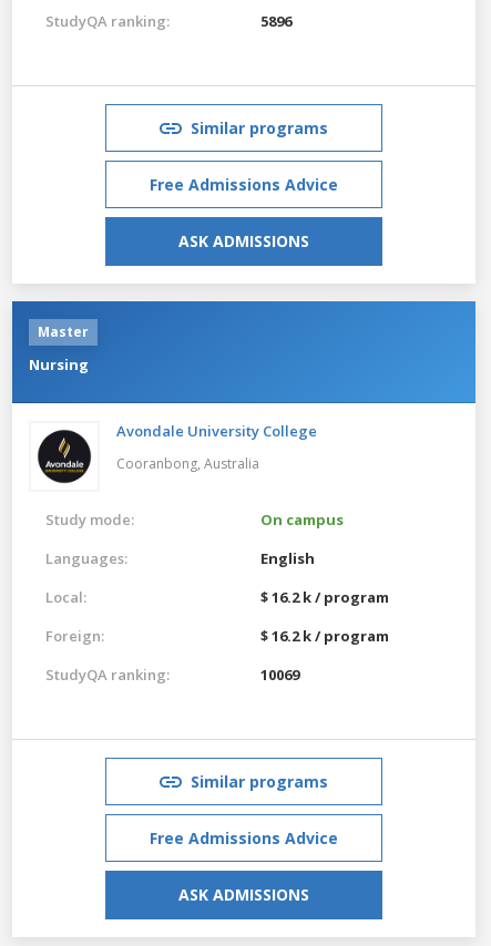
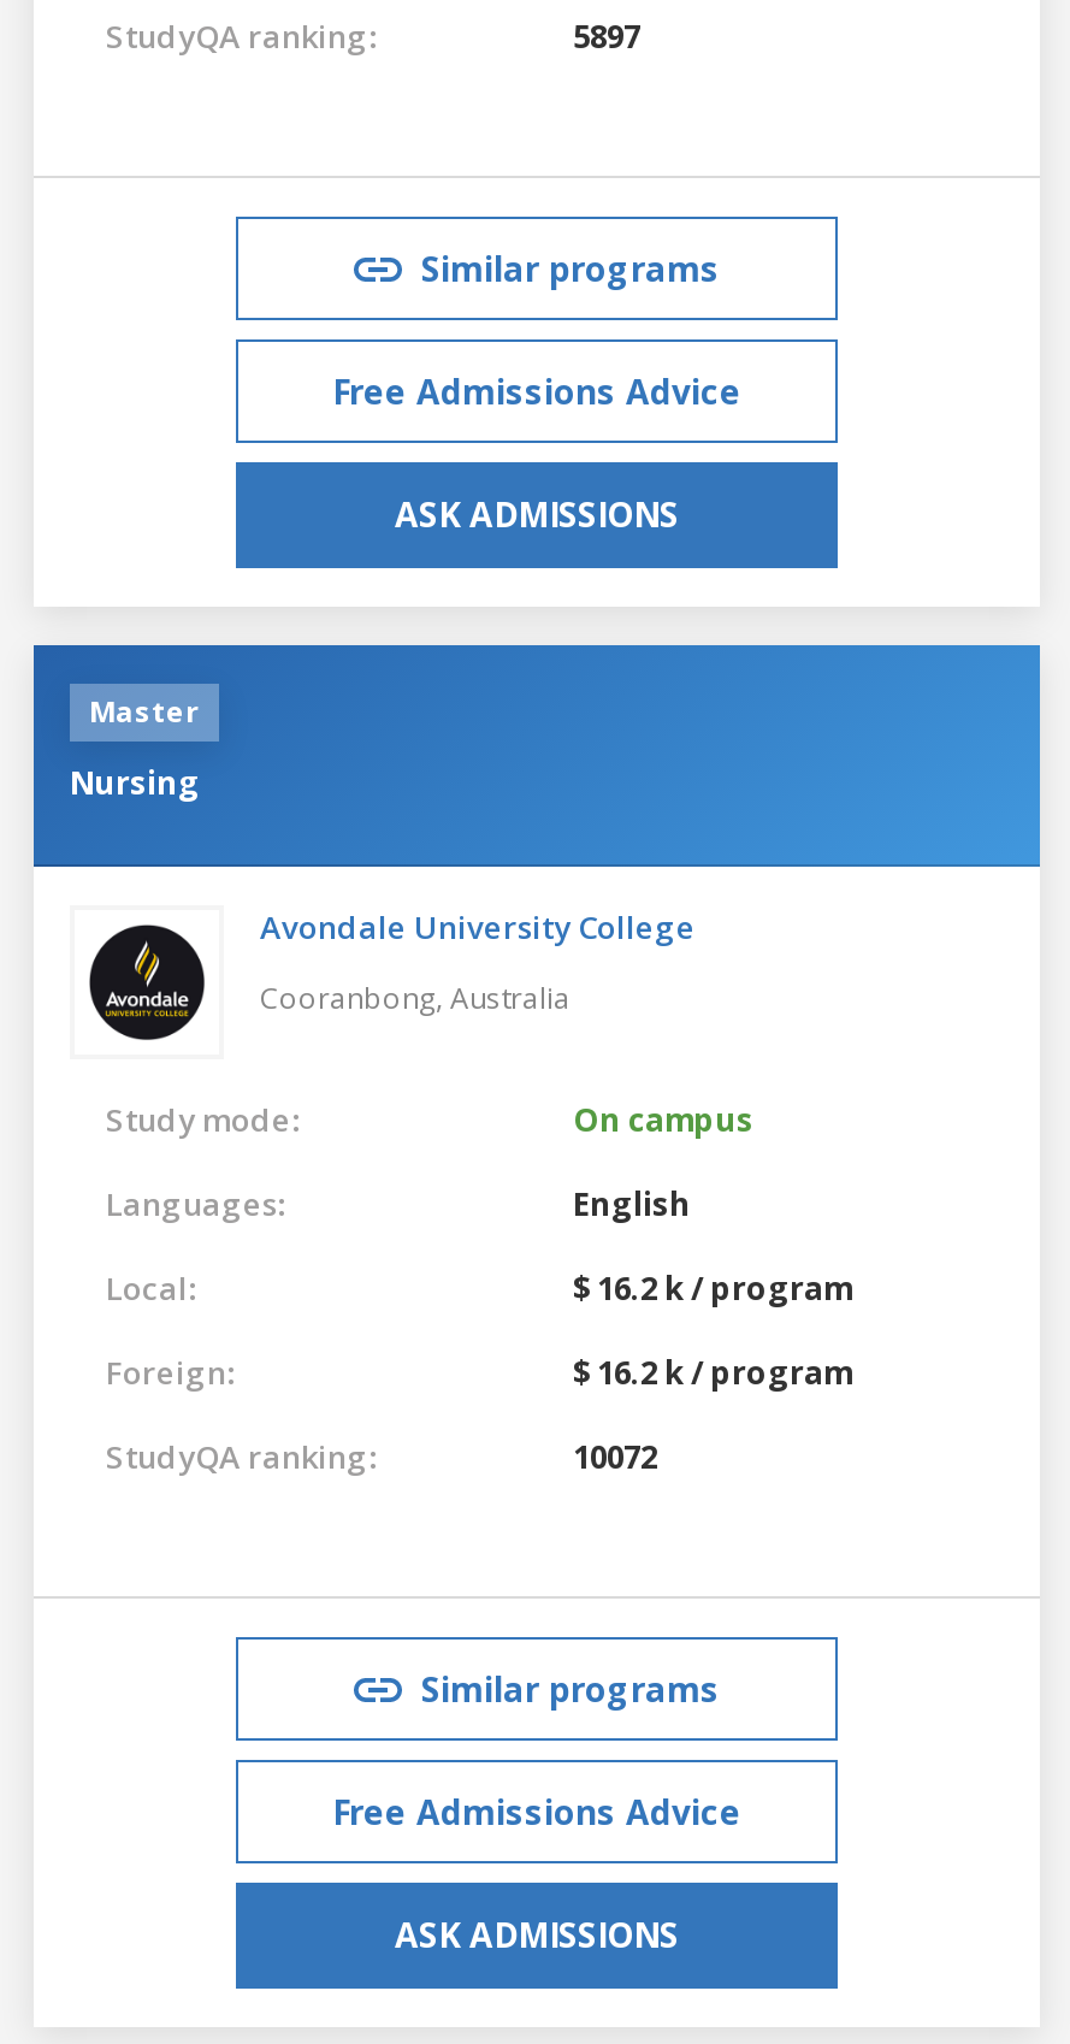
[260,11,291,31] 5896 -> [573,14,640,57] 5897
[260,664,299,684] 10069 -> [573,1434,657,1478] 10072

